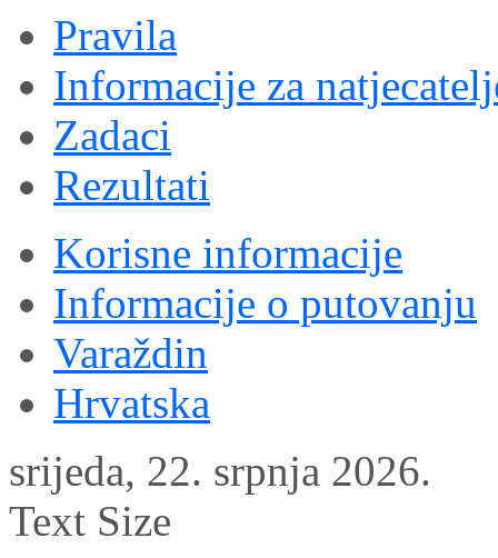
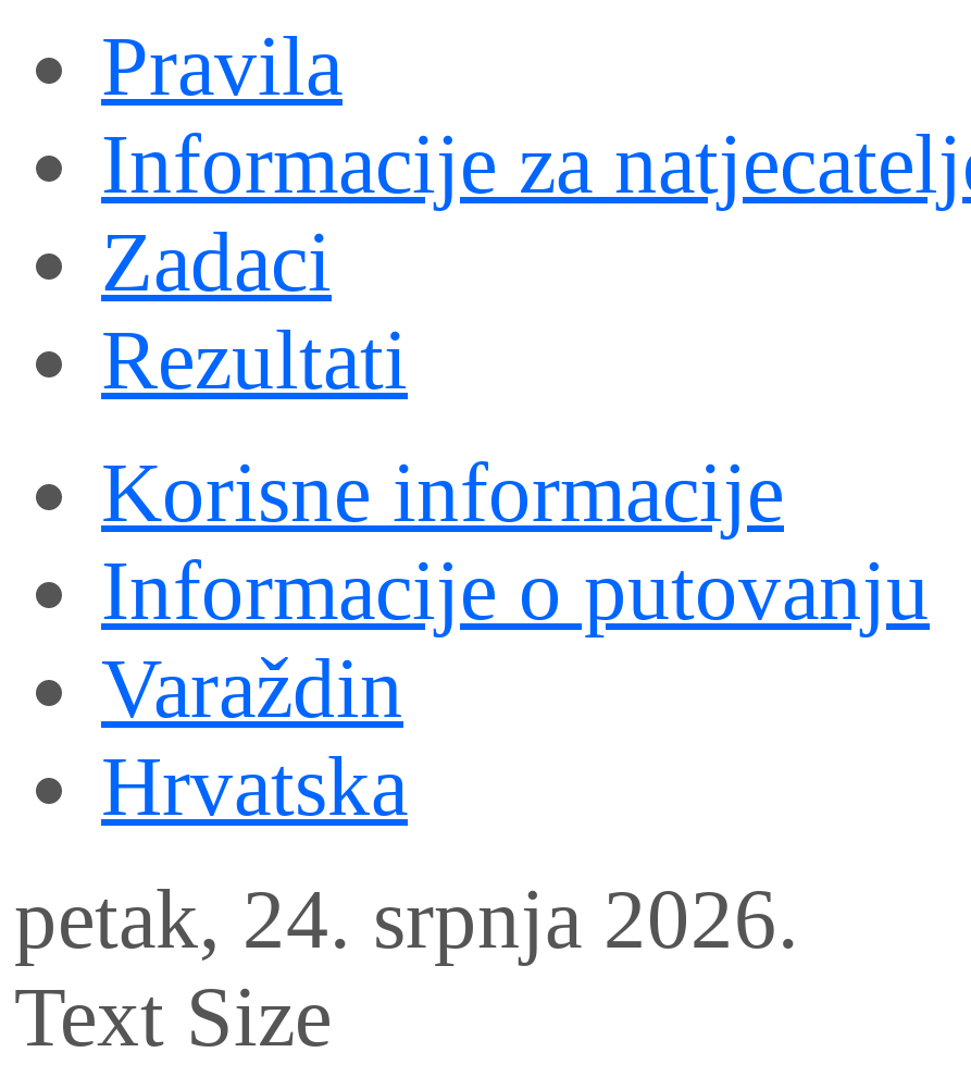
[9,447,431,495] srijeda, 22. srpnja 2026. -> [14,871,799,965] petak, 24. srpnja 2026.

